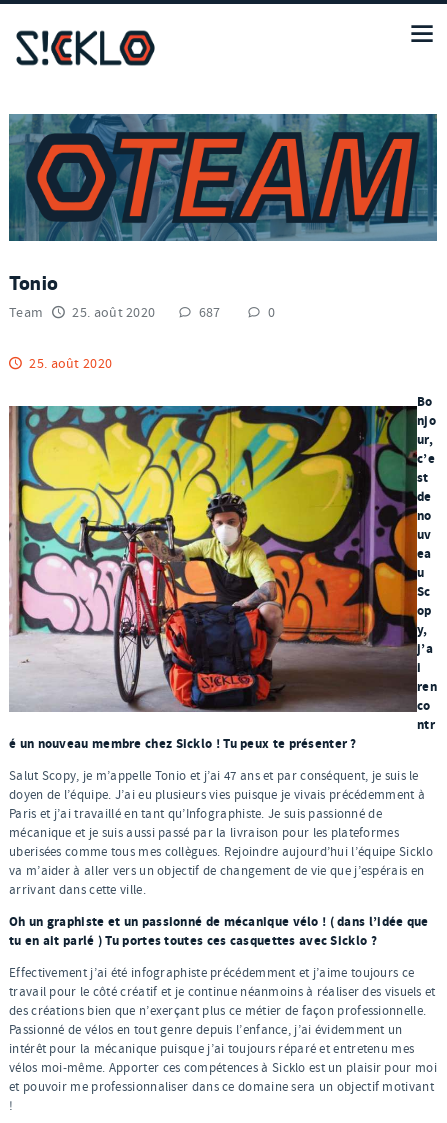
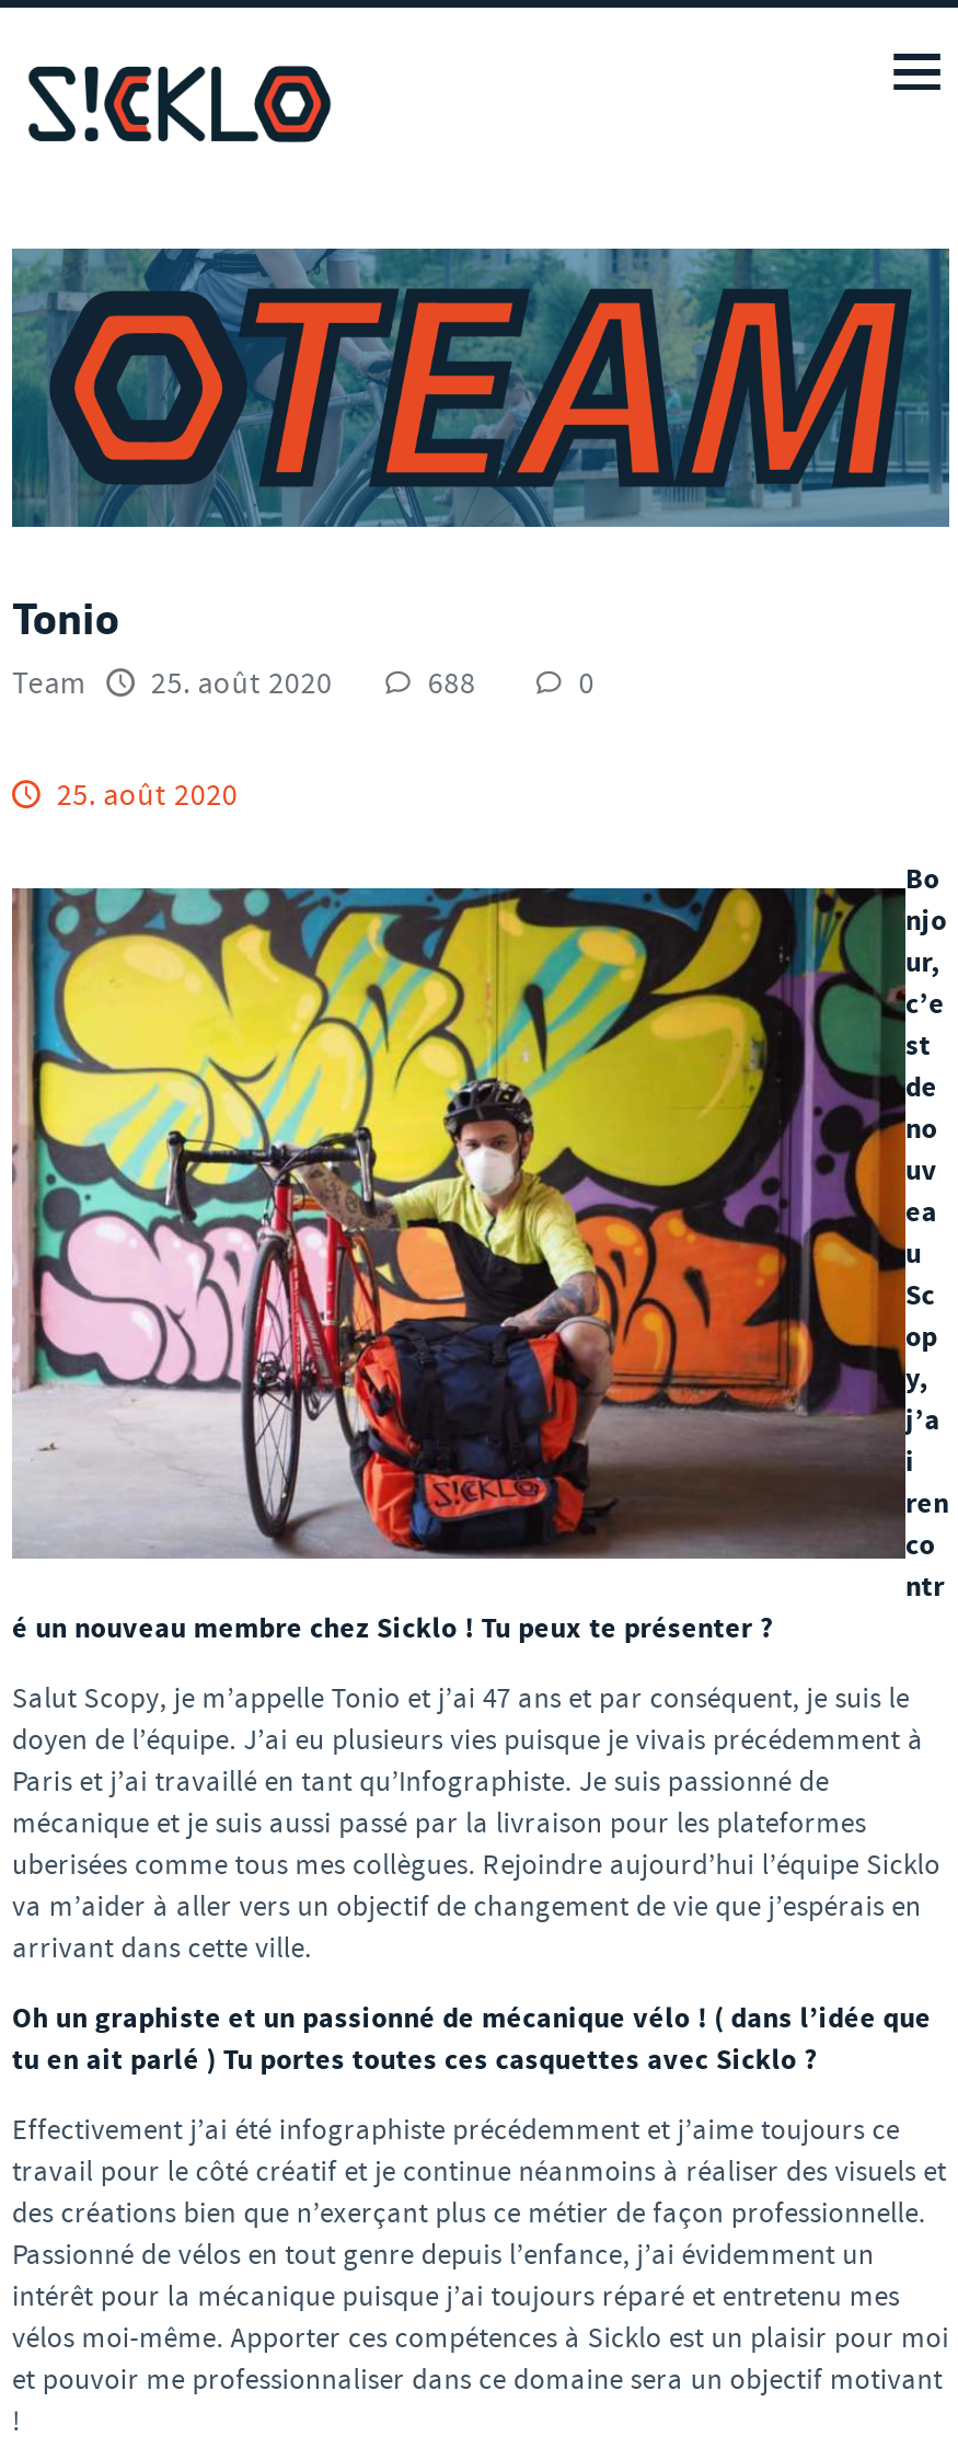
[199,304,221,322] 687 -> [428,665,476,704] 688

